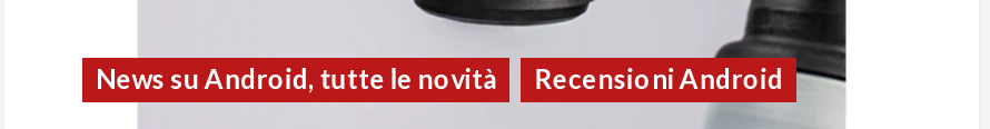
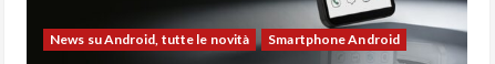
[534,63,783,96] Recensioni Android -> [268,31,400,48] Smartphone Android

